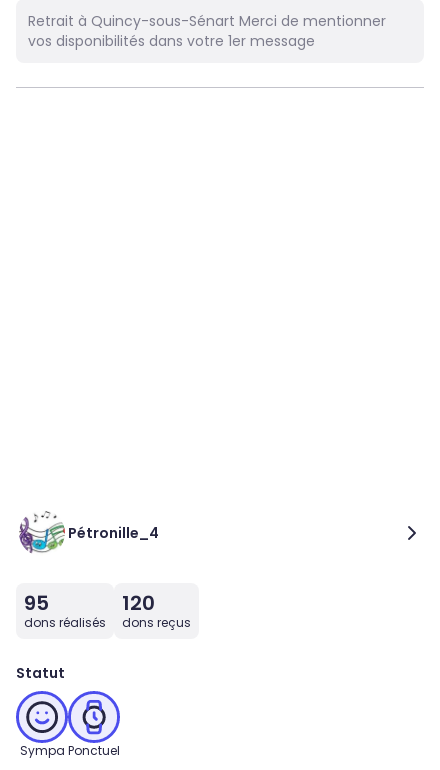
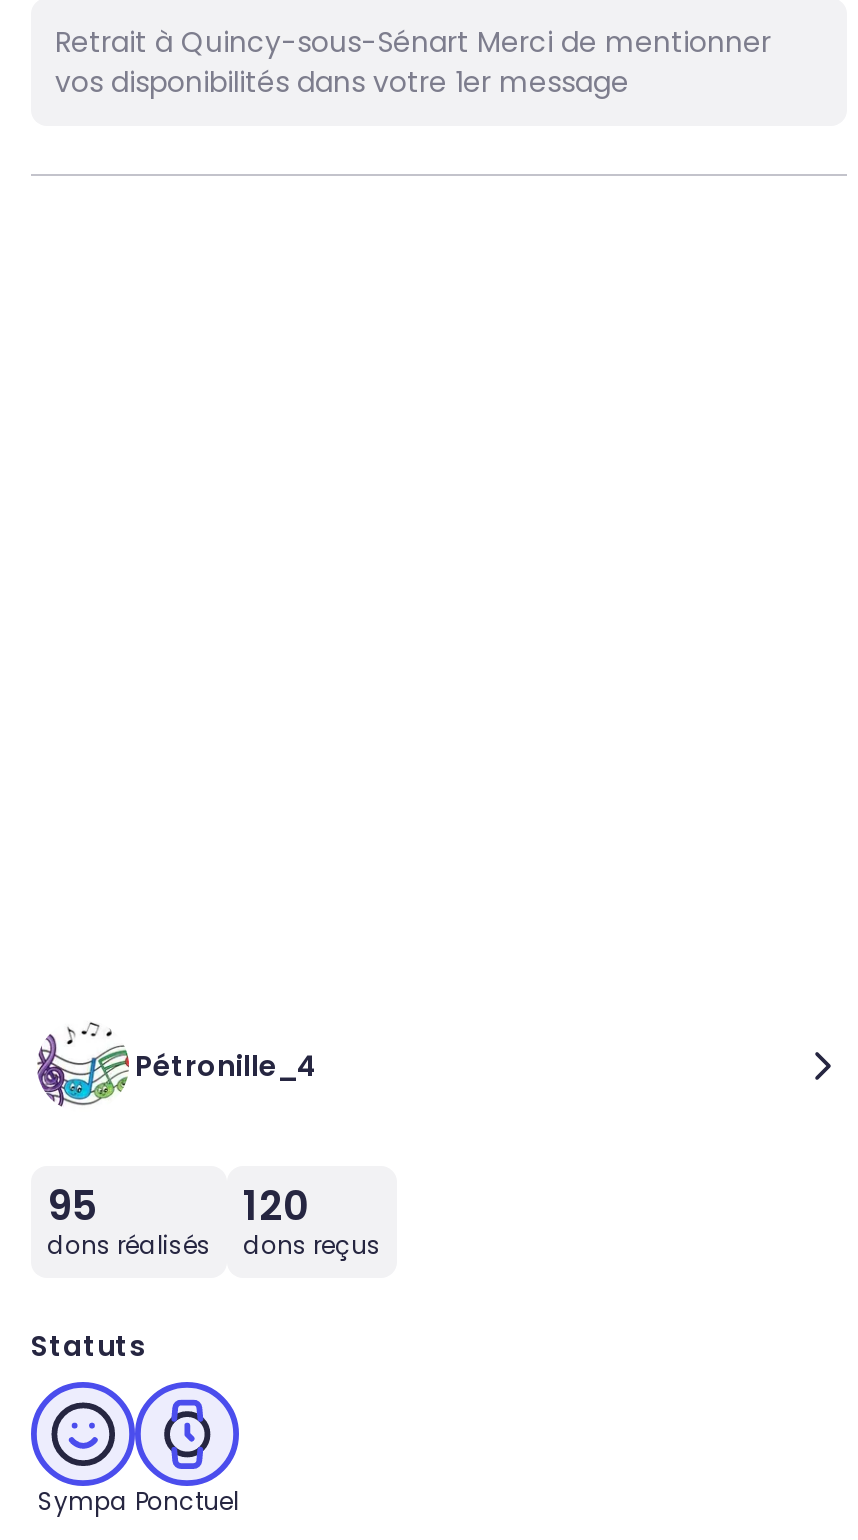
[16,663,65,683] Statut -> [31,1326,145,1366] Statuts

